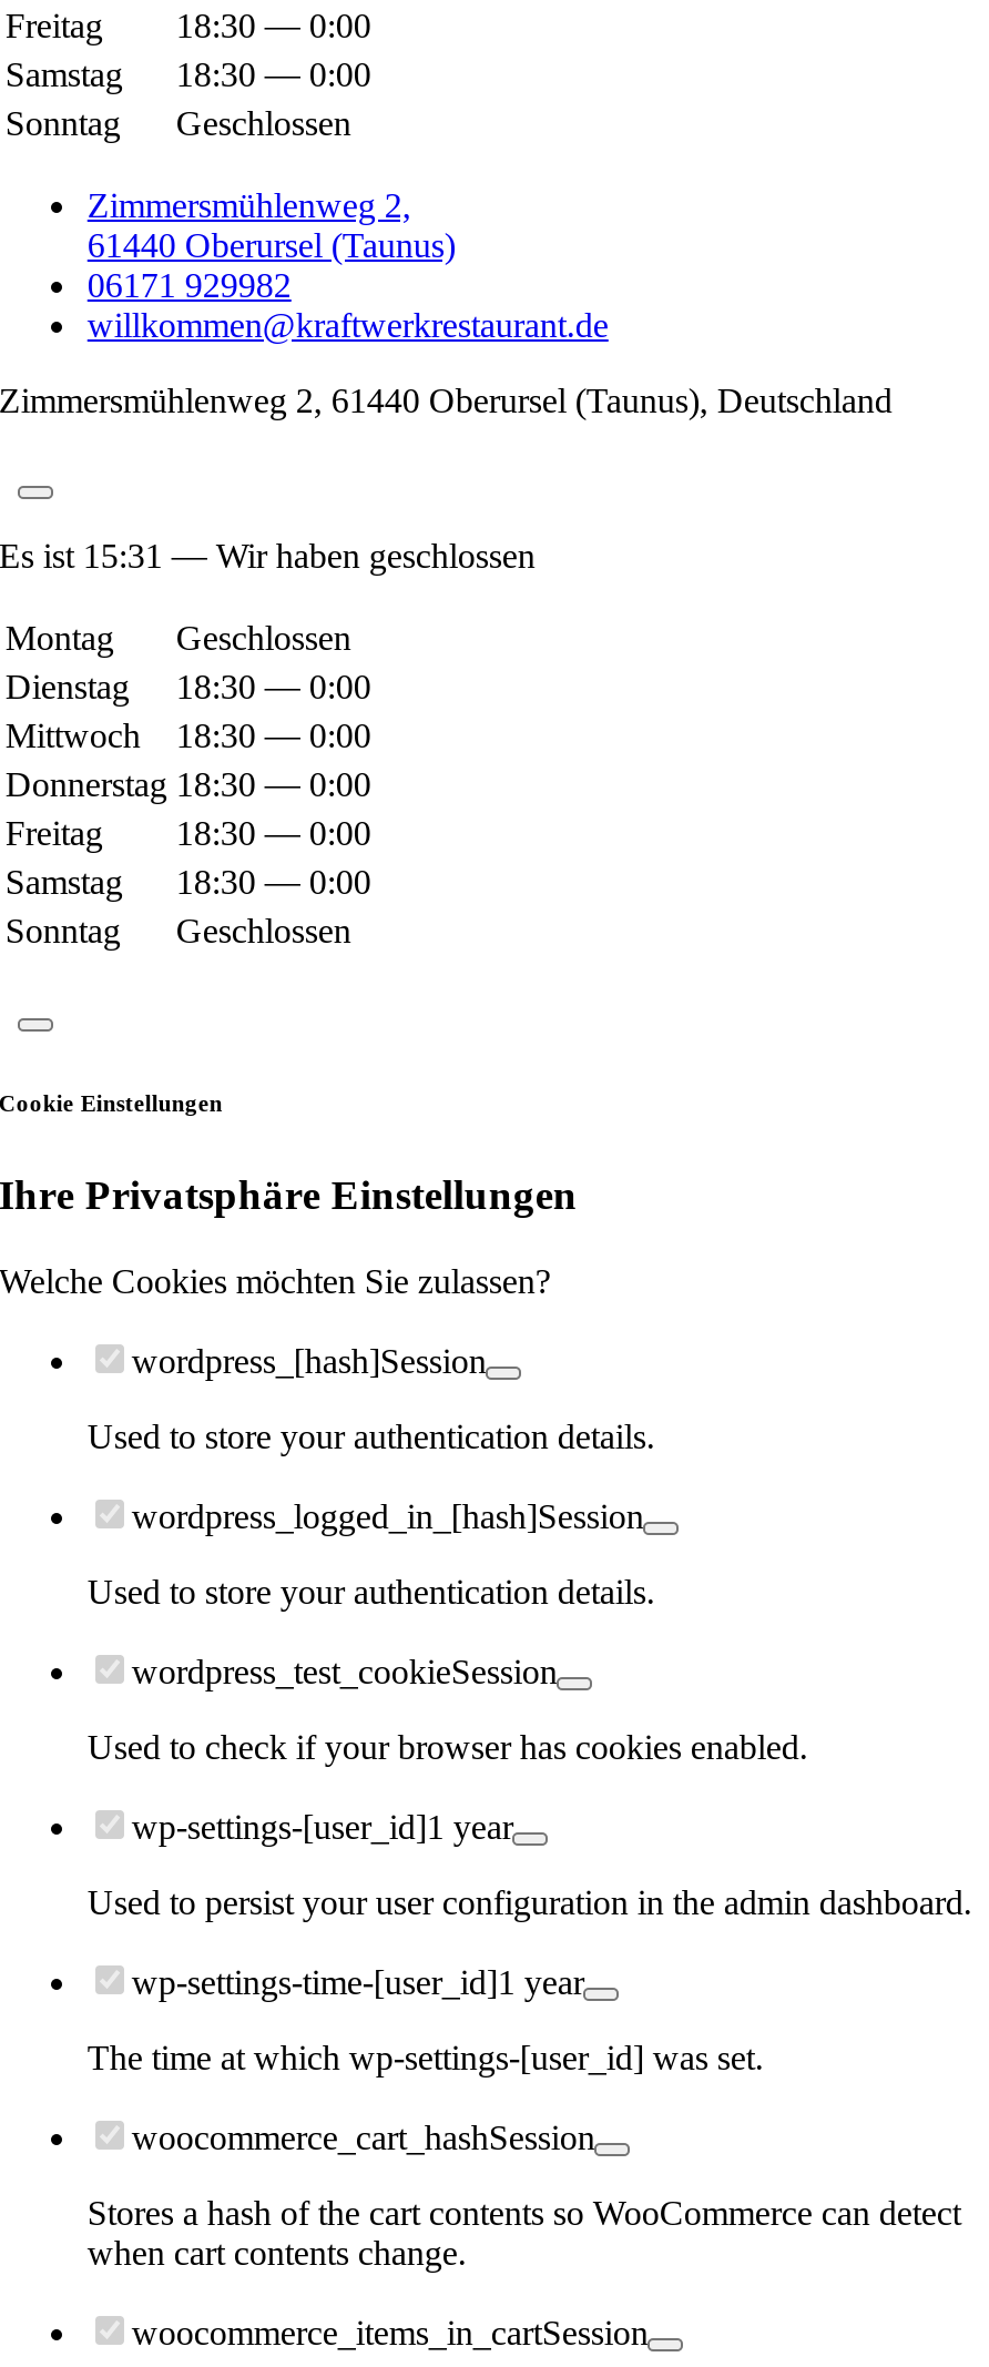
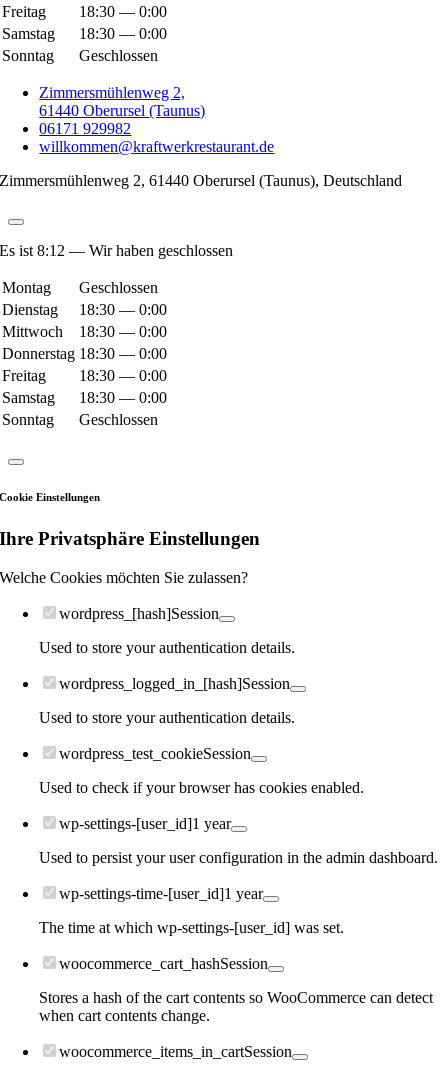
[0,537,535,575] Es ist 15:31 — Wir haben geschlossen -> [0,242,233,259] Es ist 8:12 — Wir haben geschlossen

